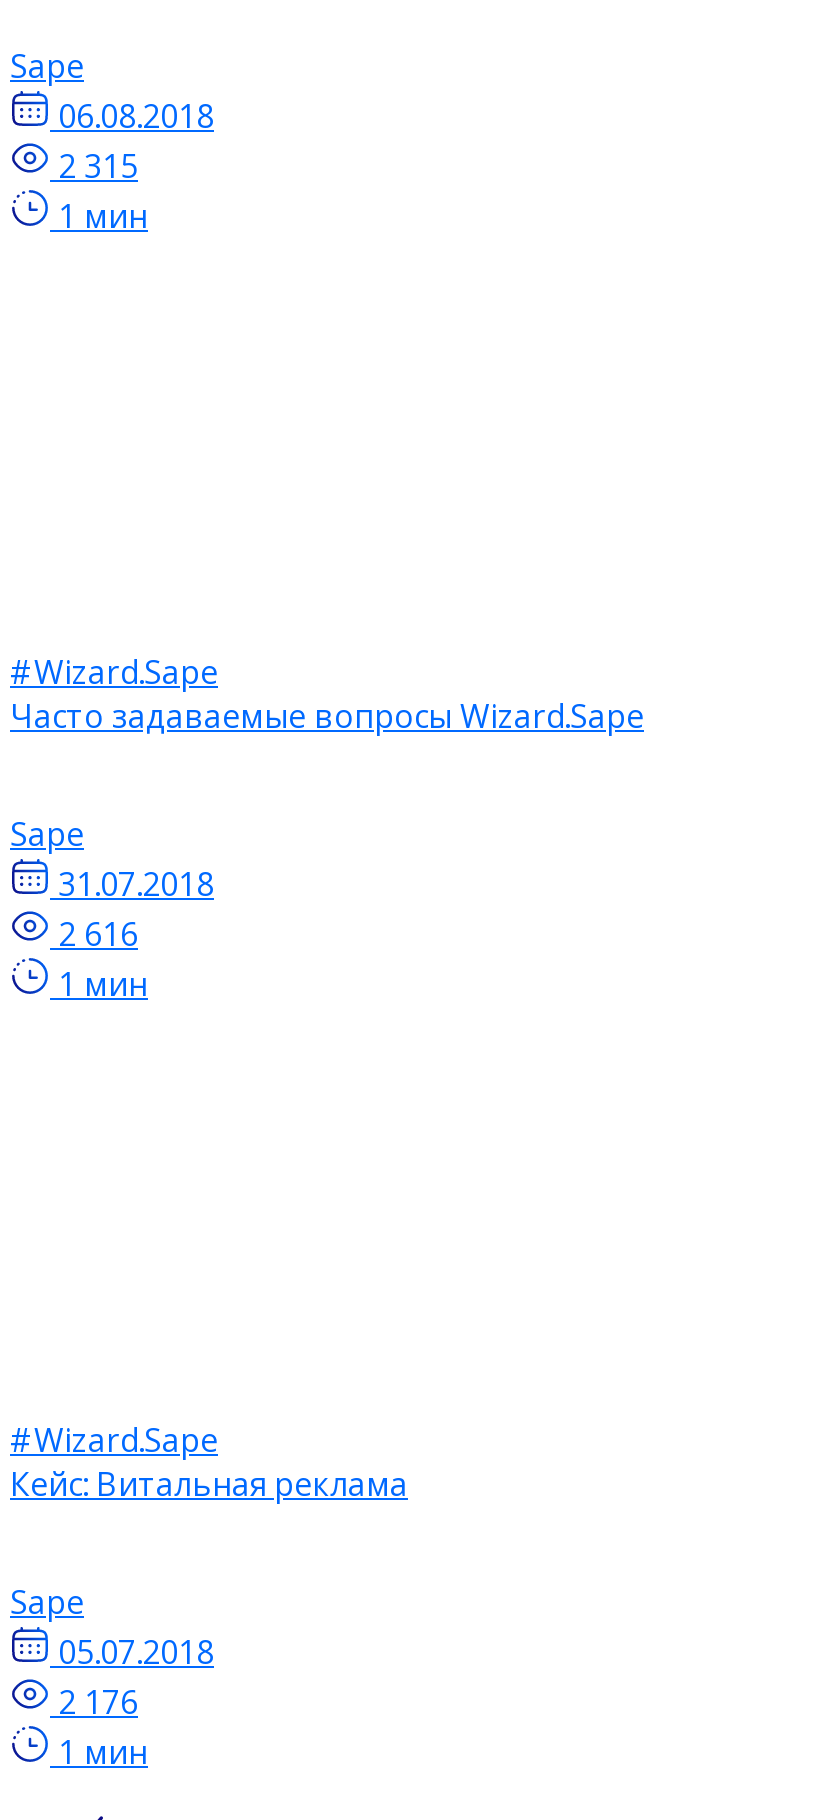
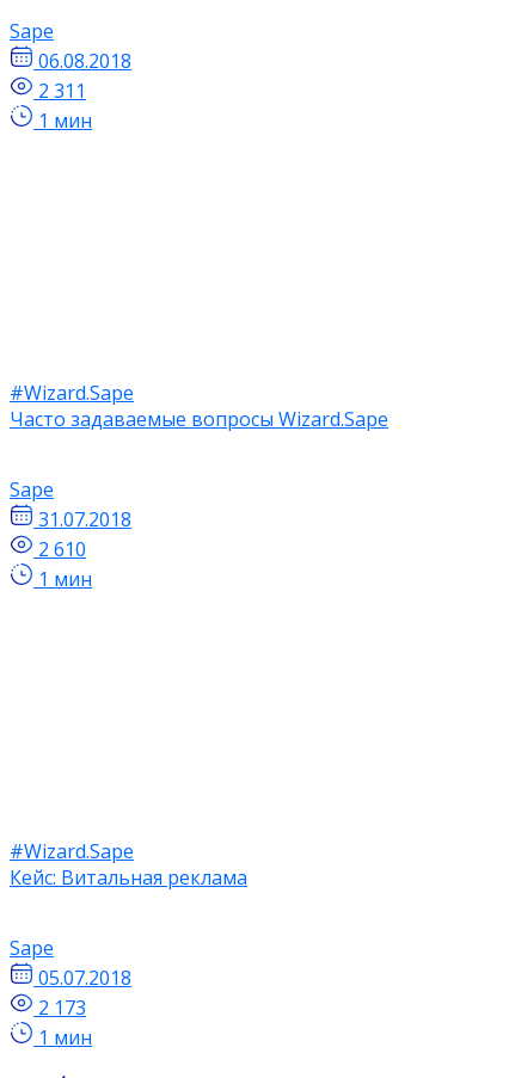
[50,144,138,188] 2 315 -> [33,77,86,104] 2 311
[50,912,138,956] 2 616 -> [33,536,86,562] 2 610
[50,1680,138,1724] 2 176 -> [33,994,86,1021] 2 173

